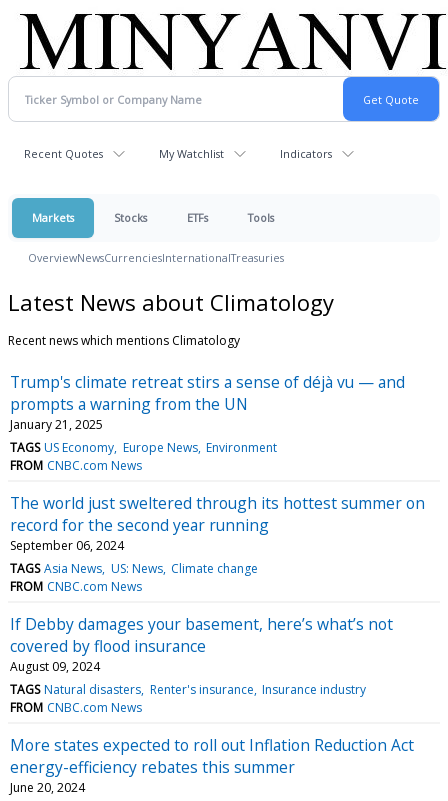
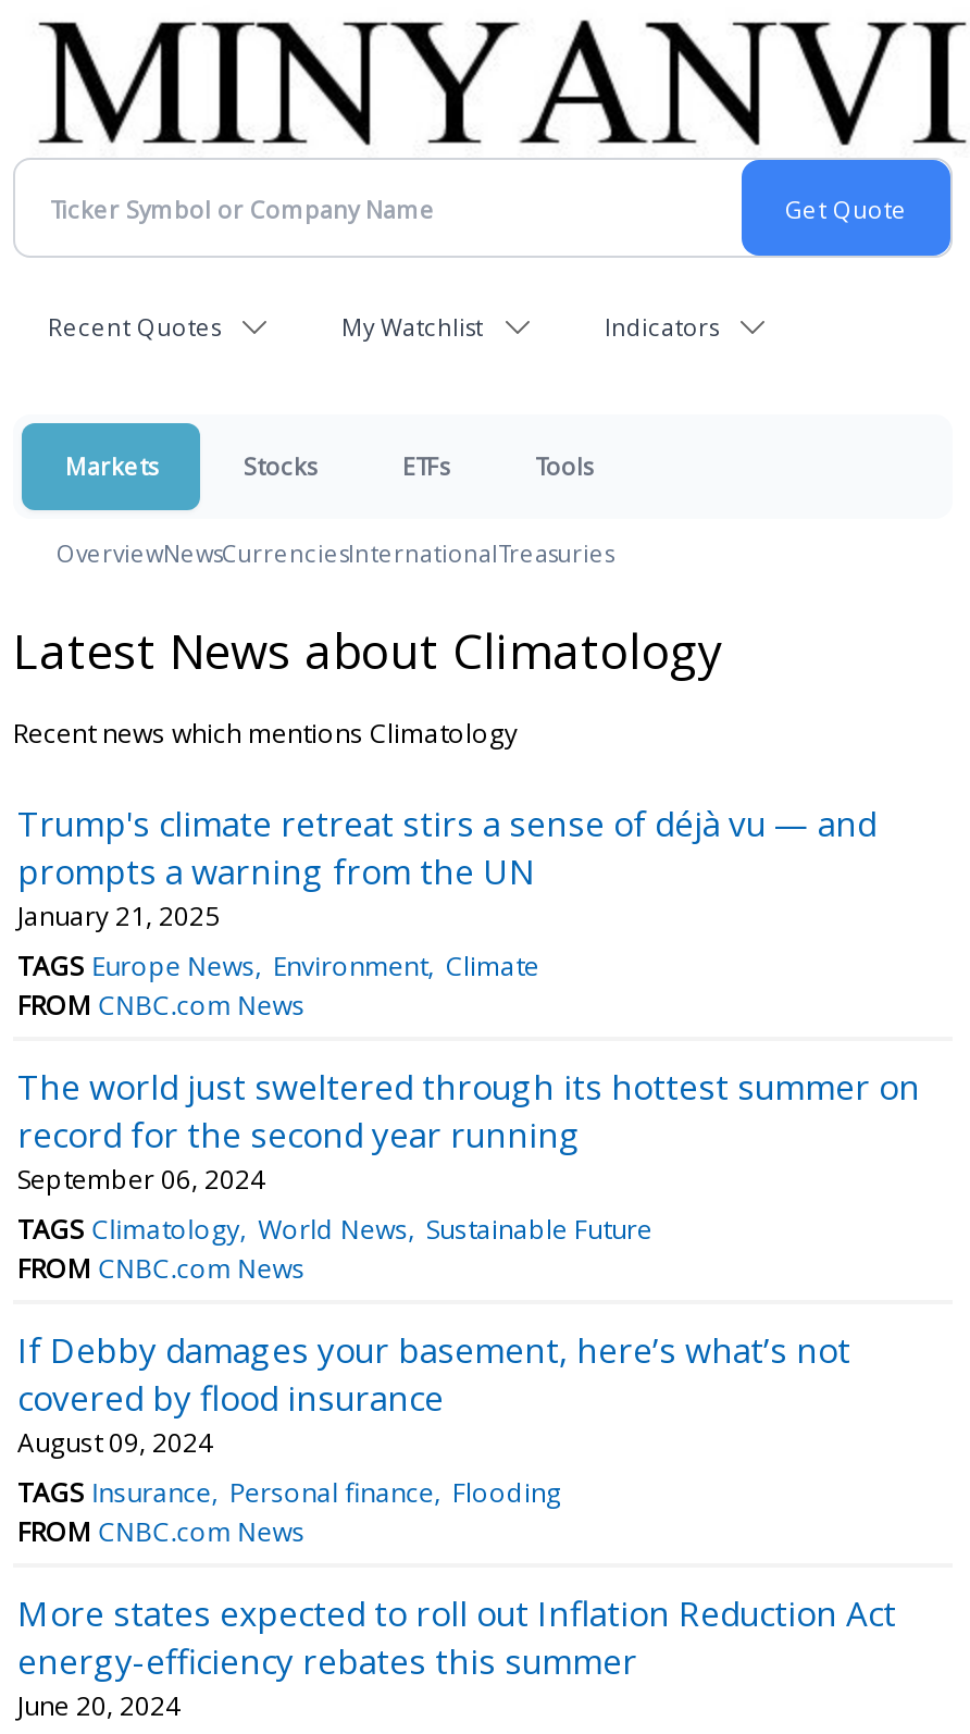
[10,439,277,456] TAGS US Economy Europe News Environment -> [17,947,539,984] TAGS Europe News Environment Climate
[10,560,258,577] TAGS Asia News US: News Climate change -> [17,1211,652,1248] TAGS Climatology World News Sustainable Future
[10,681,366,698] TAGS Natural disasters Renter's insurance Insurance industry -> [17,1474,561,1511] TAGS Insurance Personal finance Flooding

